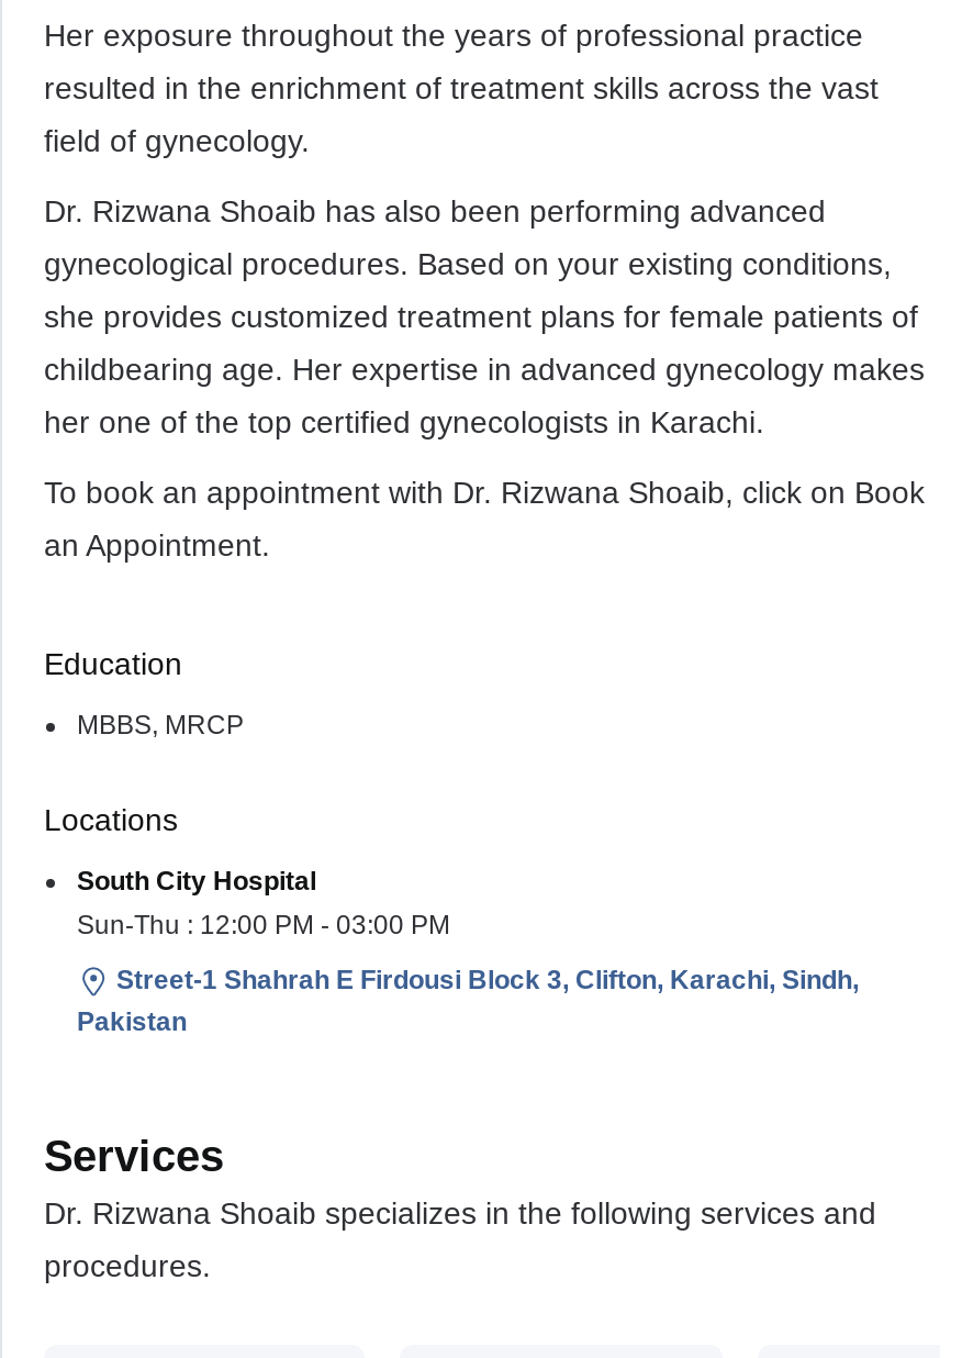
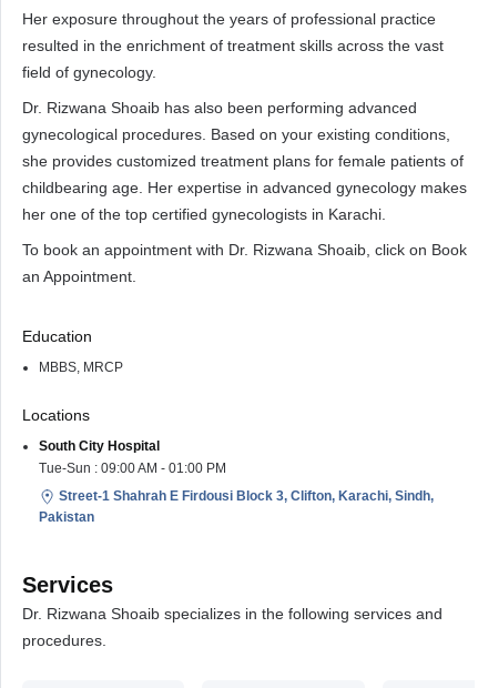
[77,910,450,941] Sun-Thu : 12:00 PM - 03:00 PM -> [39,461,226,476] Tue-Sun : 09:00 AM - 01:00 PM

